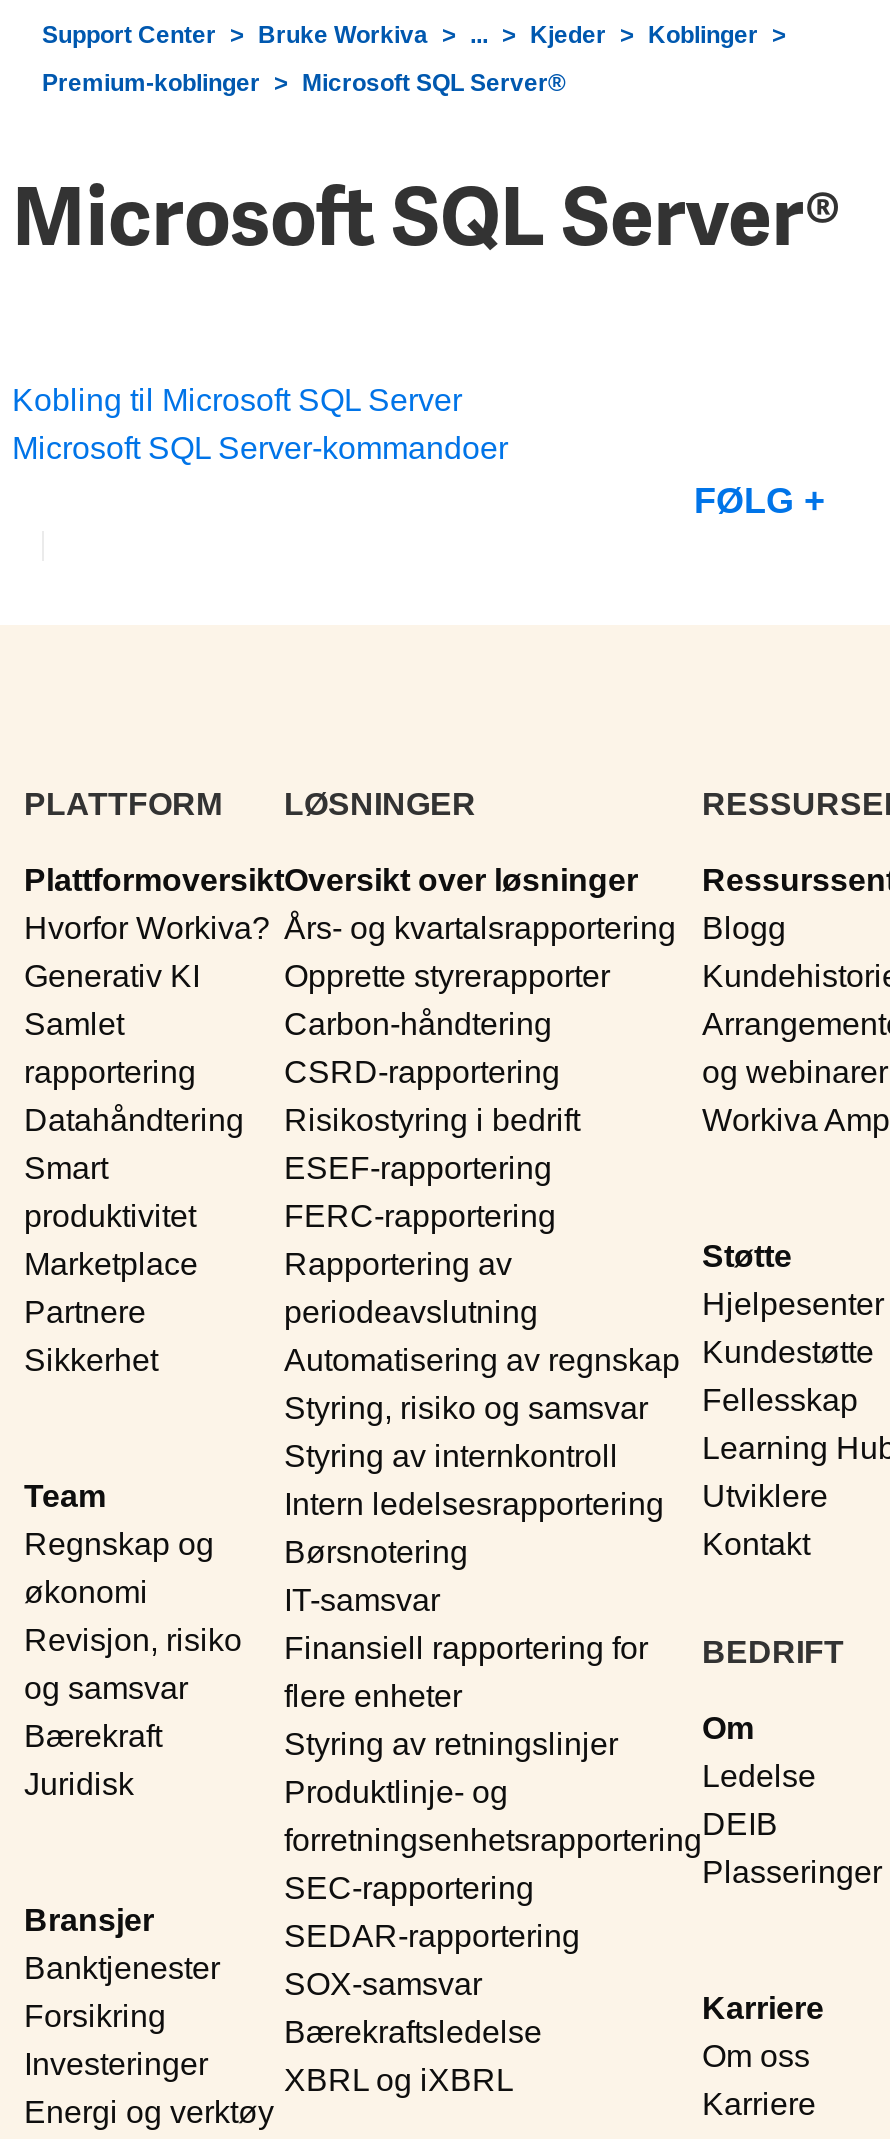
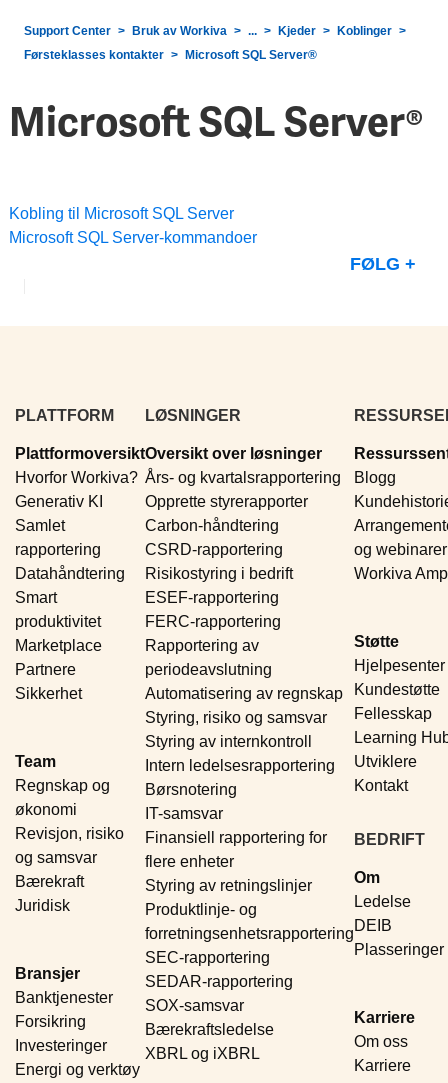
[258,21,428,49] Bruke Workiva -> [132,24,227,38] Bruk av Workiva
[42,69,260,97] Premium-koblinger -> [24,48,164,62] Førsteklasses kontakter

